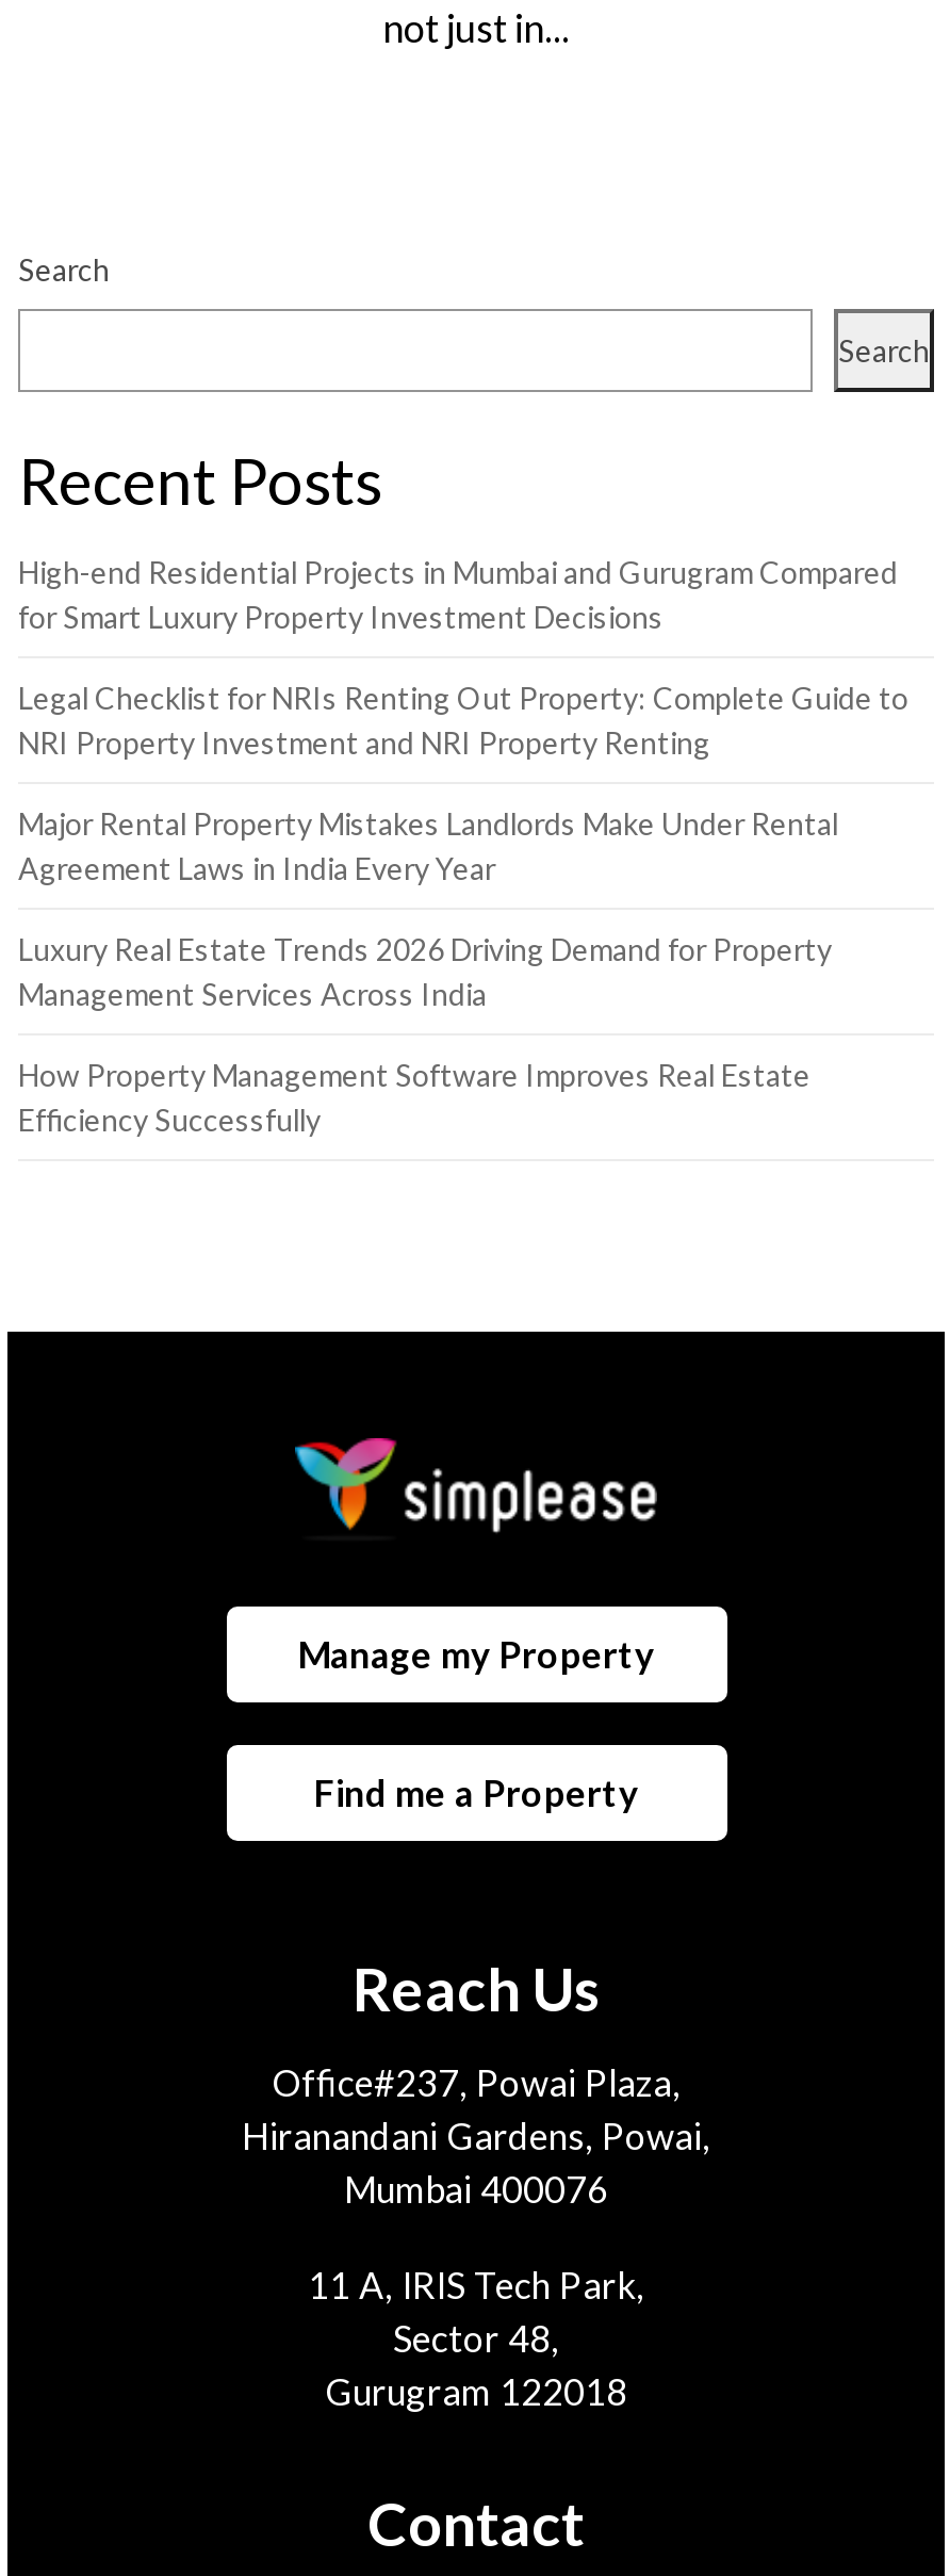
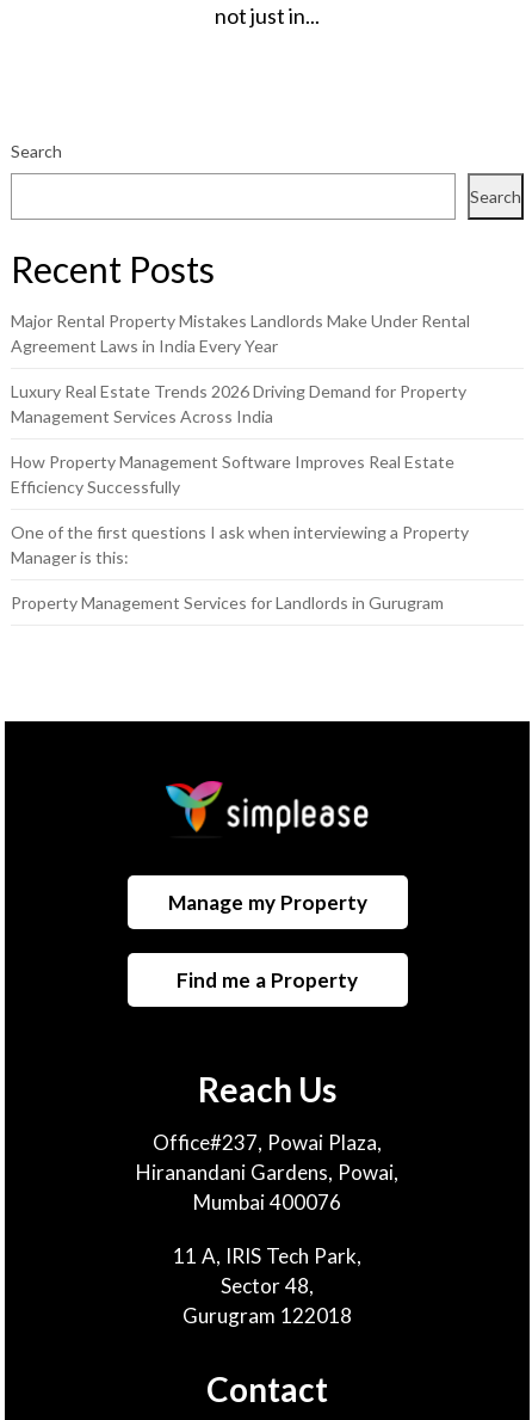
[18,555,908,762] High-end Residential Projects in Mumbai and Gurugram Compared | for Smart Luxury Property Investment Decisions | Legal Checklist for NRIs Renting Out Property: Complete Guide to | NRI Property Investment and NRI Property Renting -> none
moved [18,806,838,1139] -> [11,311,470,497]: Major Rental Property Mistakes Landlords Make Under Rental | Agreement Laws in India Every Year | Luxury Real Estate Trends 2026 Driving Demand for Property | Management Services Across India | How Property Management Software Improves Real Estate | Efficiency Successfully
none -> [11,522,469,613] One of the first questions I ask when interviewing a Property | Manager is this: | Property Management Services for Landlords in Gurugram

